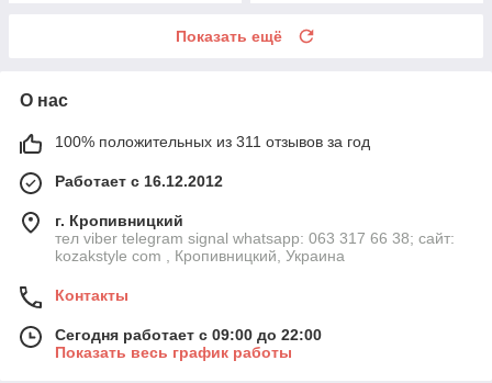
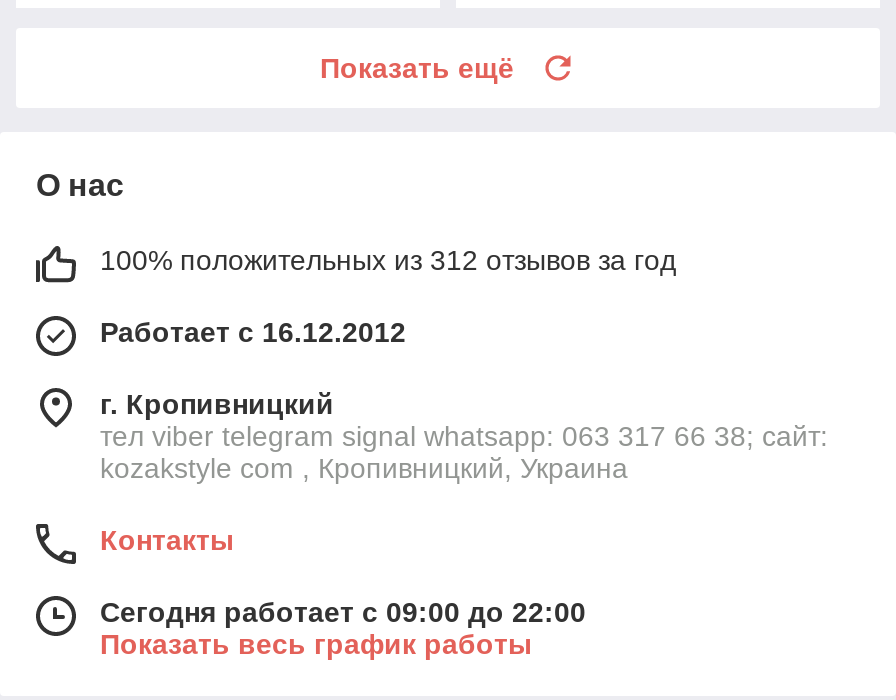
[55,133,370,151] 100% положительных из 311 отзывов за год -> [100,244,676,276] 100% положительных из 312 отзывов за год

